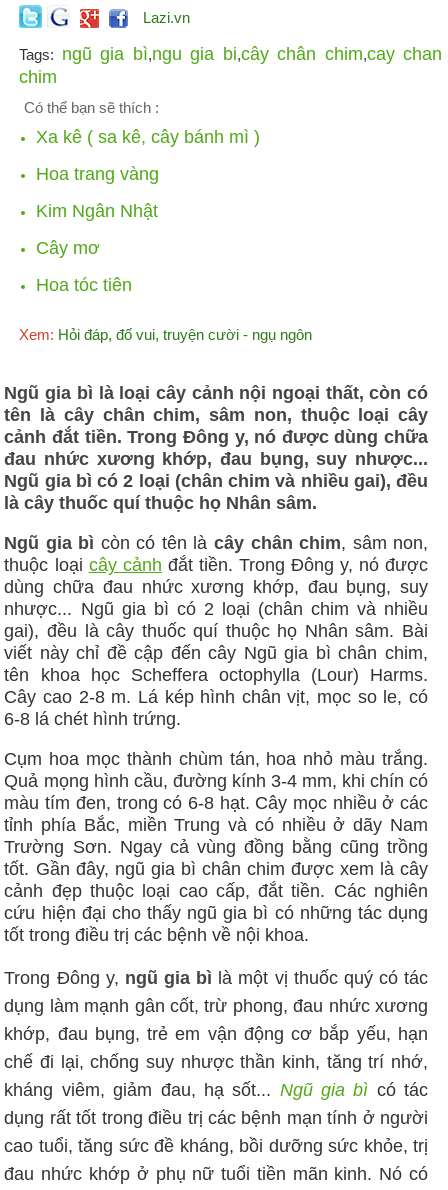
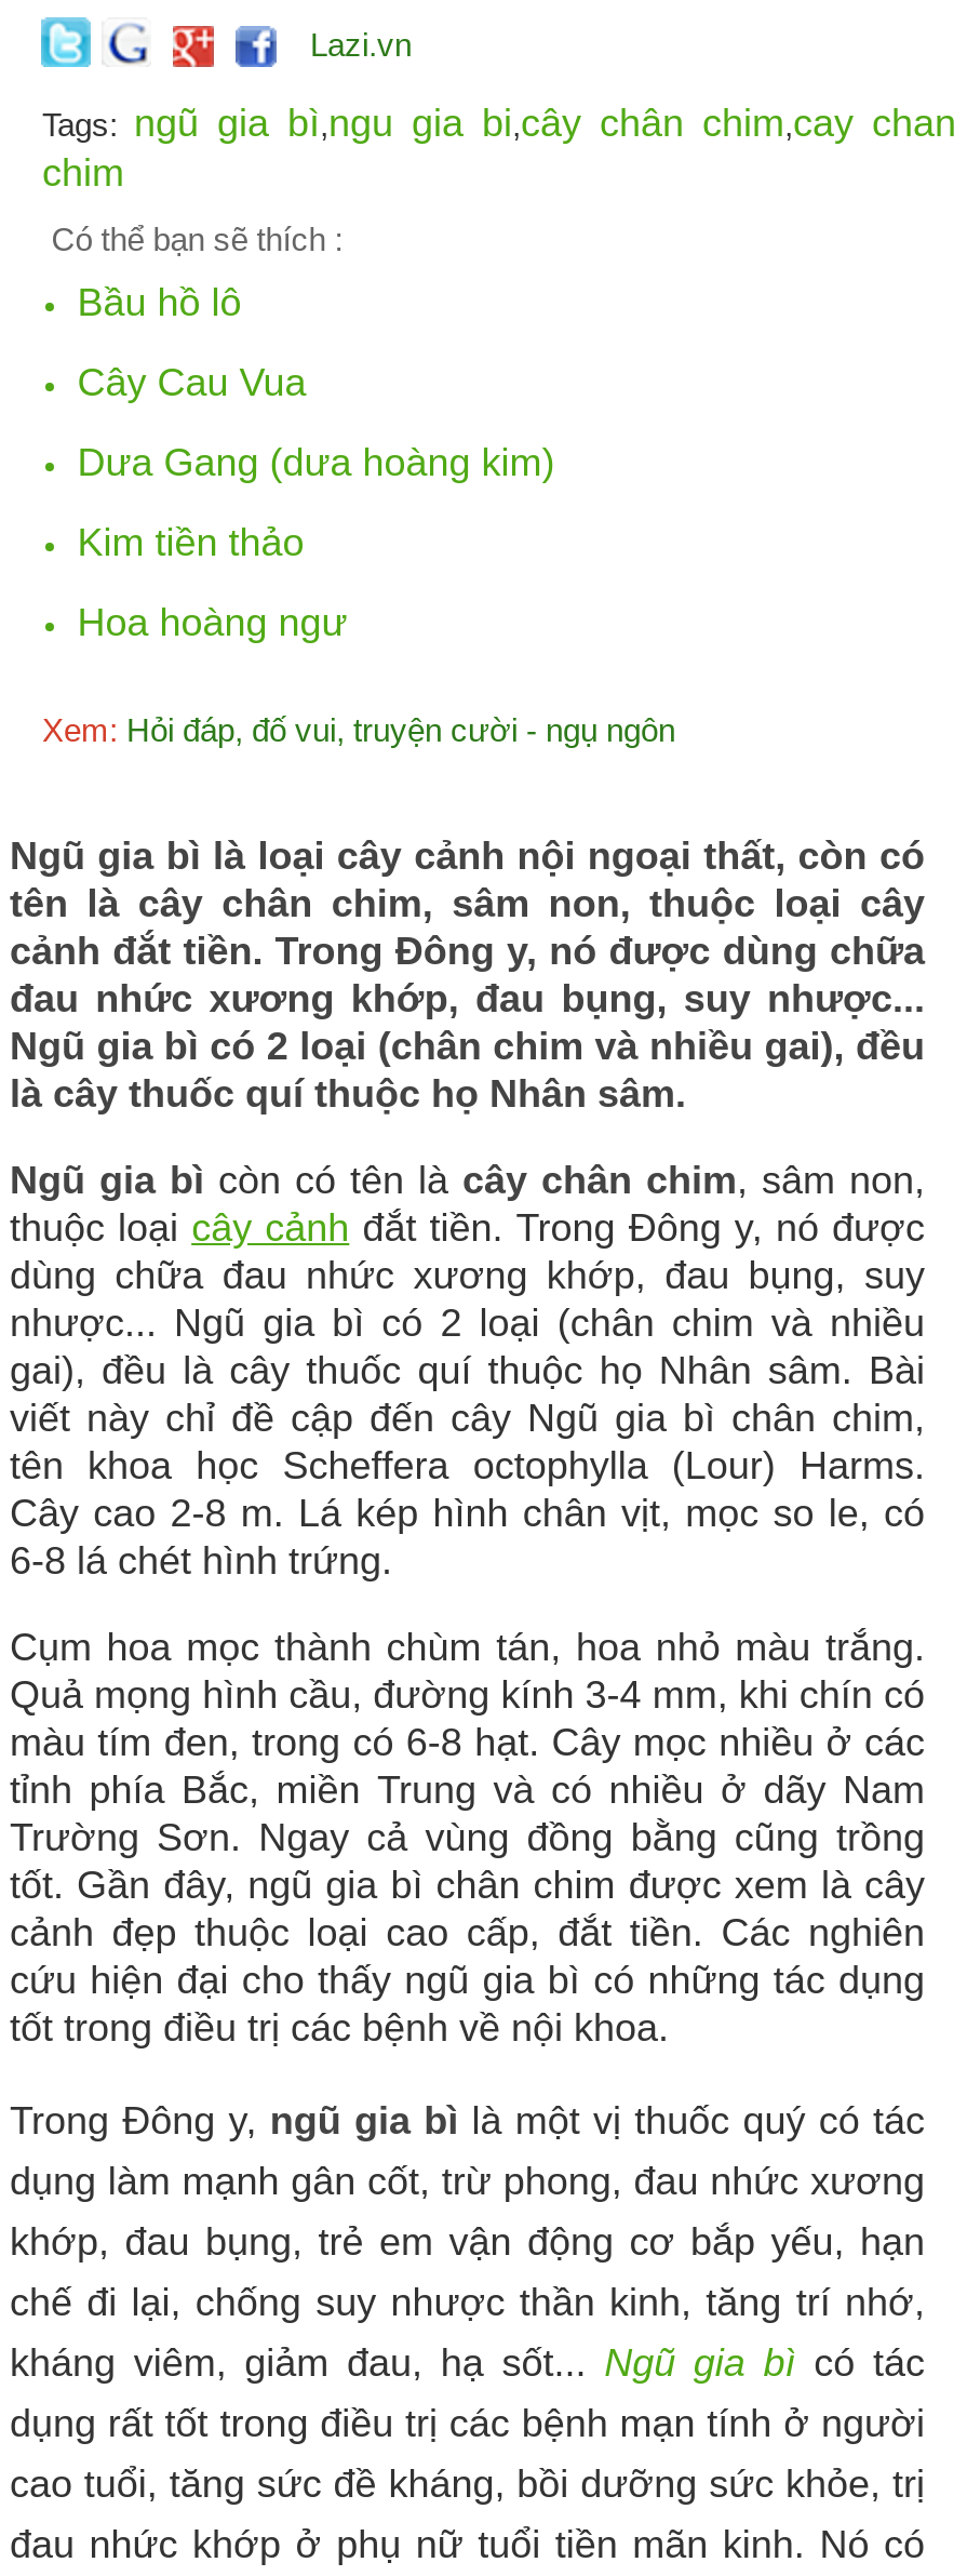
[36,127,260,147] Xa kê ( sa kê, cây bánh mì ) -> [77,281,241,324] Bầu hồ lô
[36,164,159,184] Hoa trang vàng -> [77,361,306,404] Cây Cau Vua
[36,201,158,221] Kim Ngân Nhật -> [77,441,555,484] Dưa Gang (dưa hoàng kim)
[36,238,100,258] Cây mơ -> [77,521,304,564] Kim tiền thảo
[36,275,132,295] Hoa tóc tiên -> [77,601,347,644] Hoa hoàng ngư

